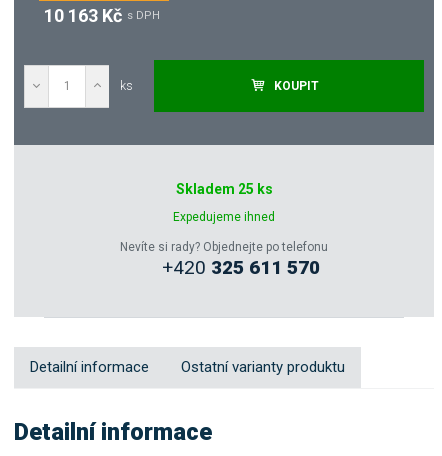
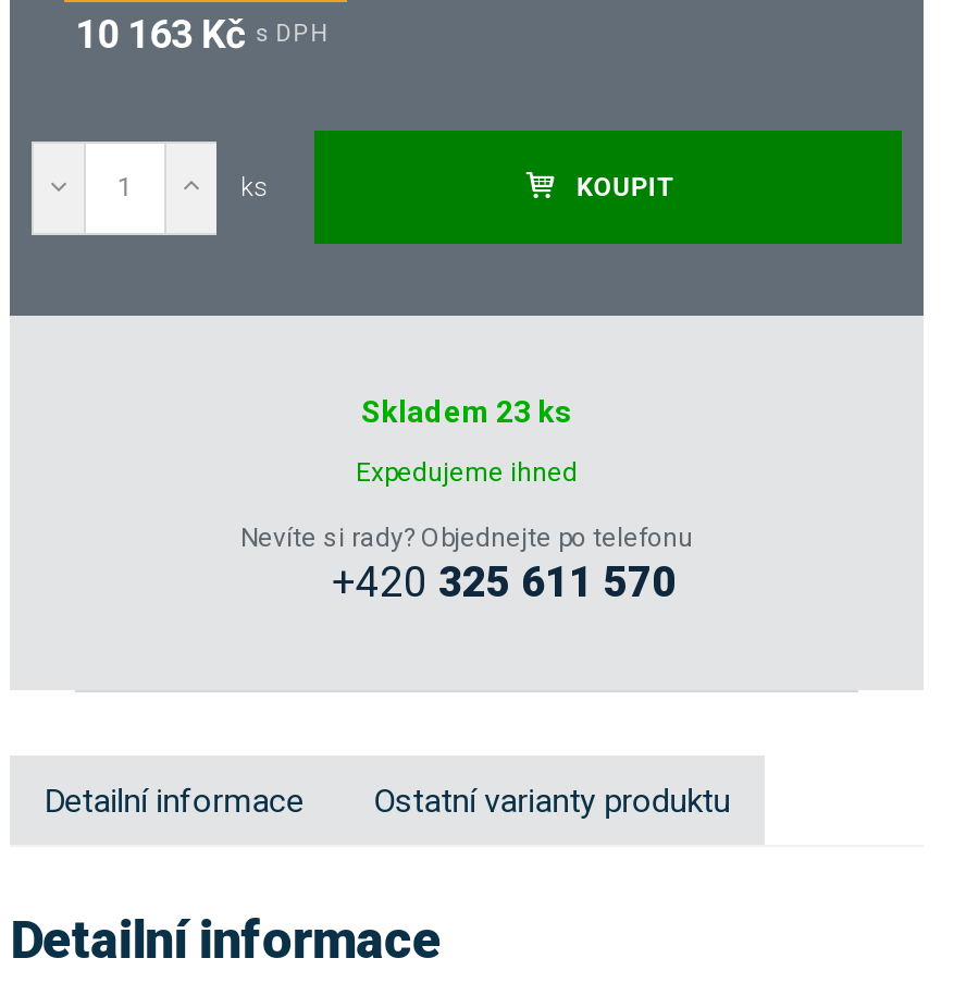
[175,181,272,197] Skladem 25 ks -> [361,394,572,429] Skladem 23 ks

